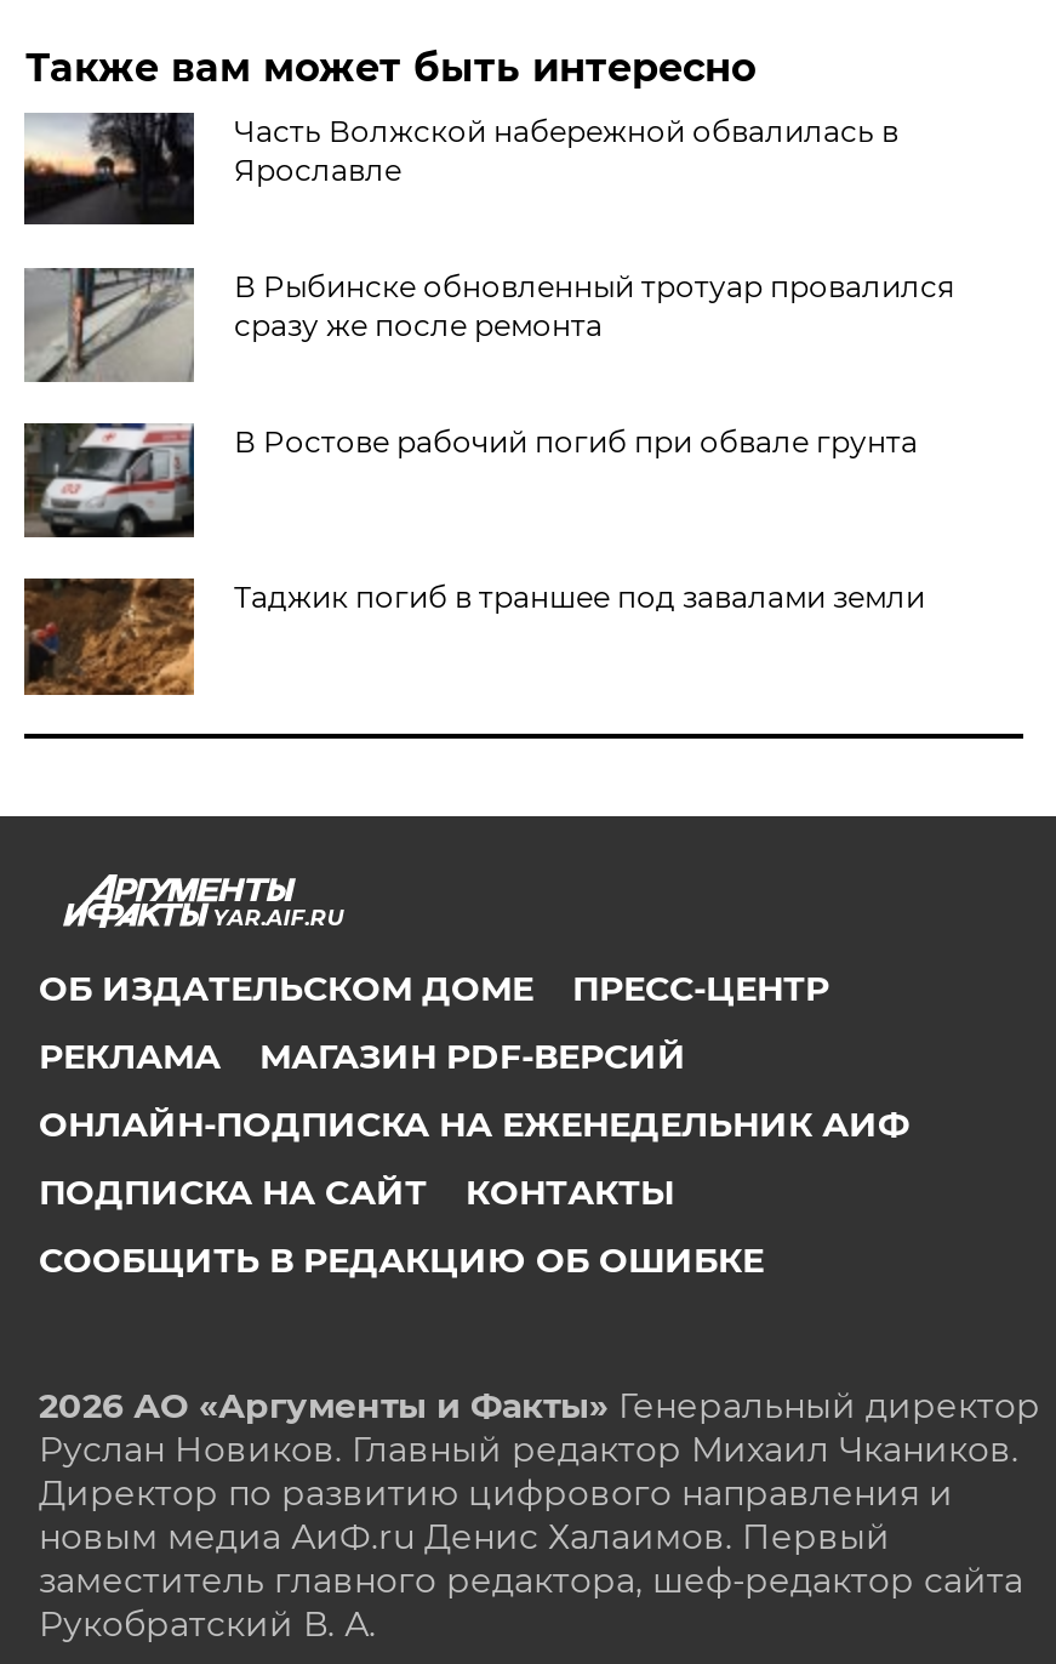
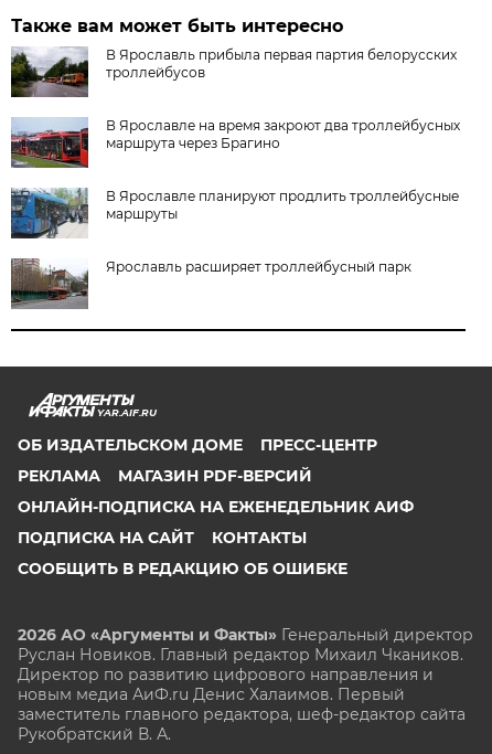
[22,110,898,227] [image] | Часть Волжской набережной обвалилась в | Ярославле -> [10,46,457,98] [image] | В Ярославль прибыла первая партия белорусских | троллейбусов
[24,266,954,382] [image] | В Рыбинске обновленный тротуар провалился | сразу же после ремонта -> [11,117,460,169] [image] | В Ярославле на время закроют два троллейбусных | маршрута через Брагино
[22,421,918,540] [image] | В Ростове рабочий погиб при обвале грунта -> [10,188,459,240] [image] | В Ярославле планируют продлить троллейбусные | маршруты
[24,576,925,697] [image] | Таджик погиб в траншее под завалами земли -> [11,257,412,311] [image] | Ярославль расширяет троллейбусный парк

